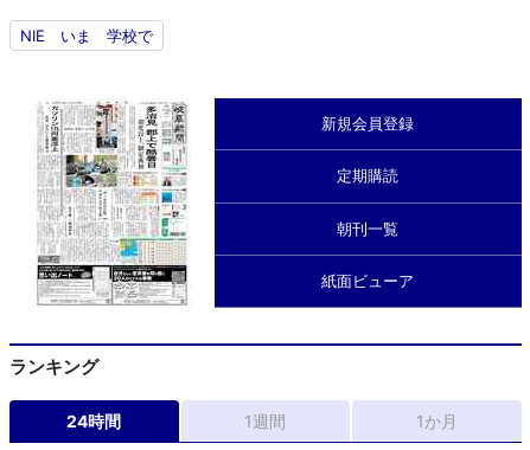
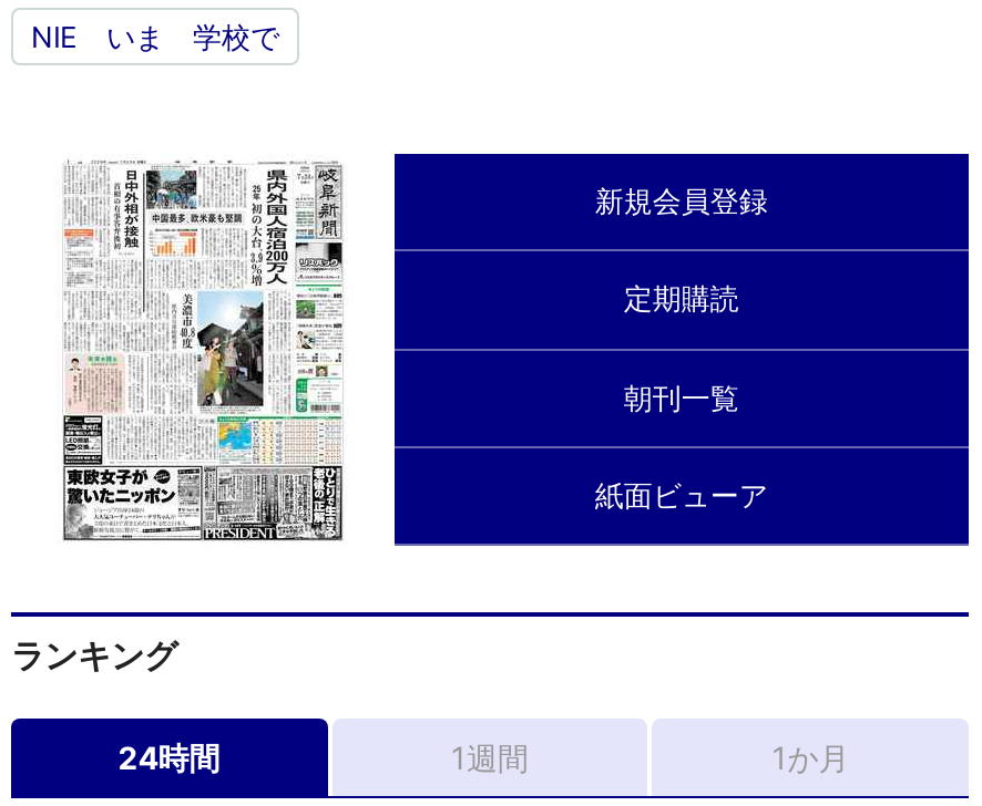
[37,103,186,304] [image] -> [62,165,344,541] [image]

